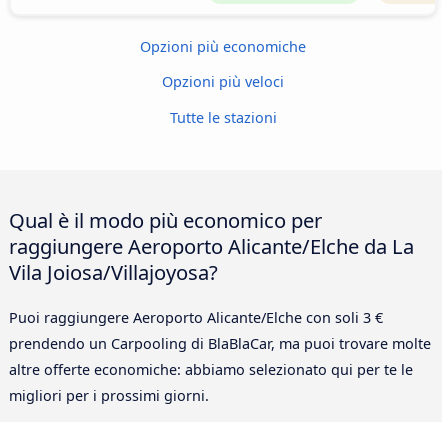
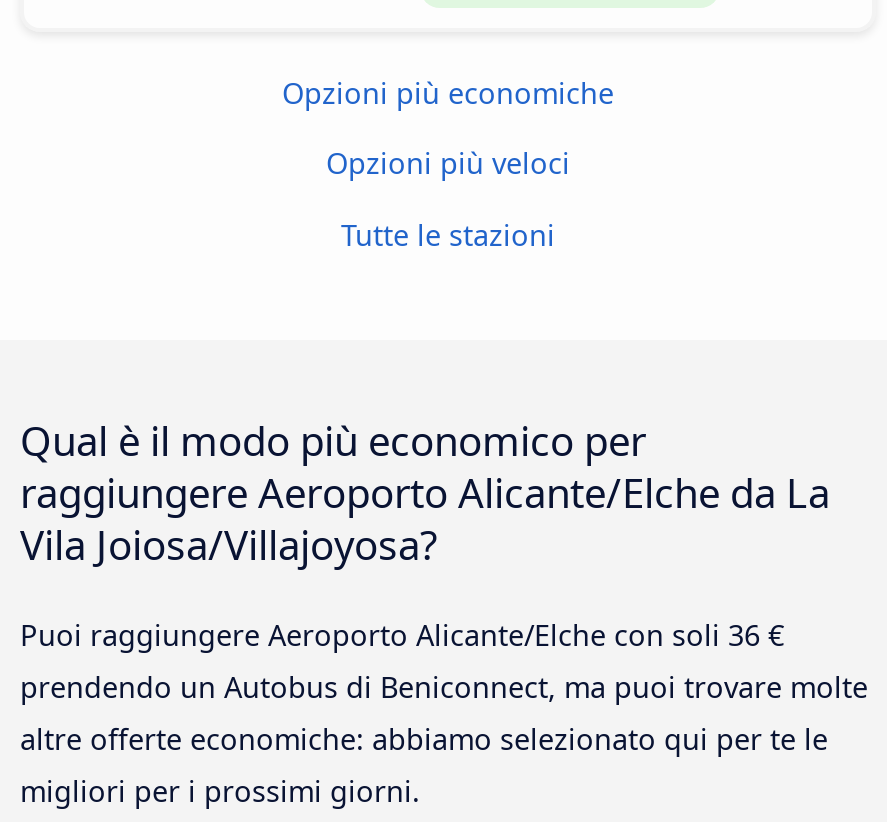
[9,308,383,327] Puoi raggiungere Aeroporto Alicante/Elche con soli 3 € -> [20,615,784,653] Puoi raggiungere Aeroporto Alicante/Elche con soli 36 €
[9,334,431,353] prendendo un Carpooling di BlaBlaCar, ma puoi trovare molte -> [20,667,868,705] prendendo un Autobus di Beniconnect, ma puoi trovare molte

